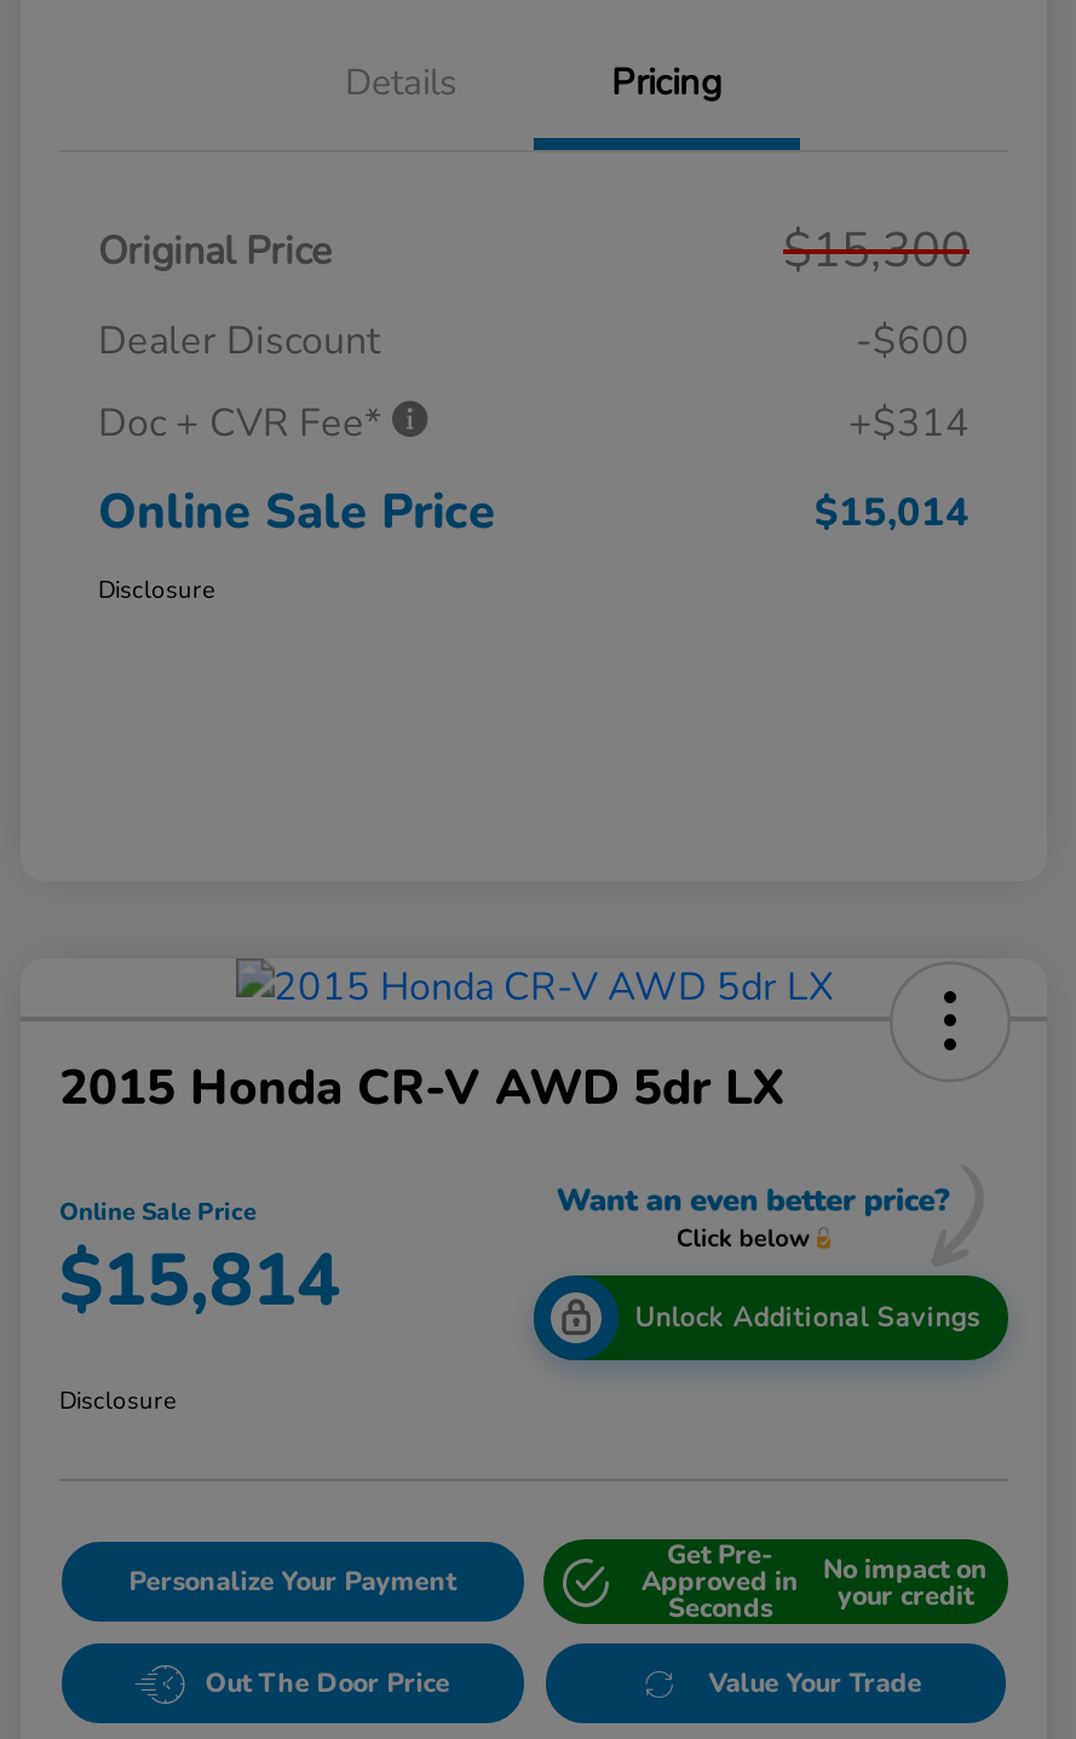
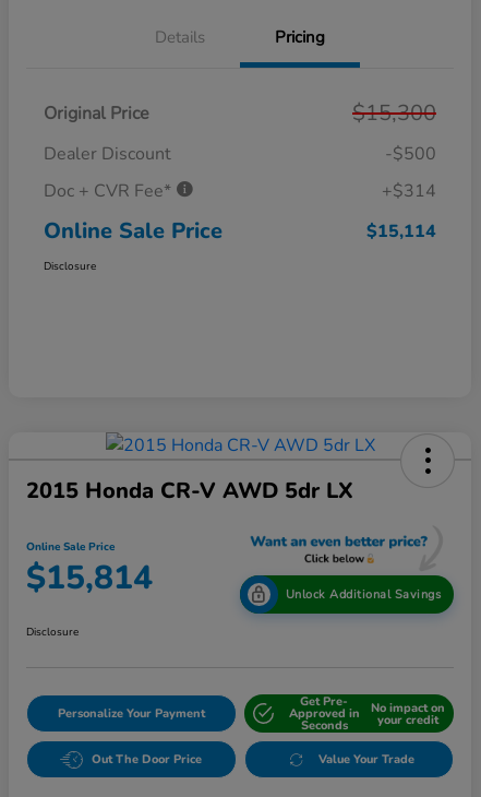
[856,314,969,367] -$600 -> [385,141,436,166] -$500
[815,486,969,539] $15,014 -> [366,219,436,243] $15,114

